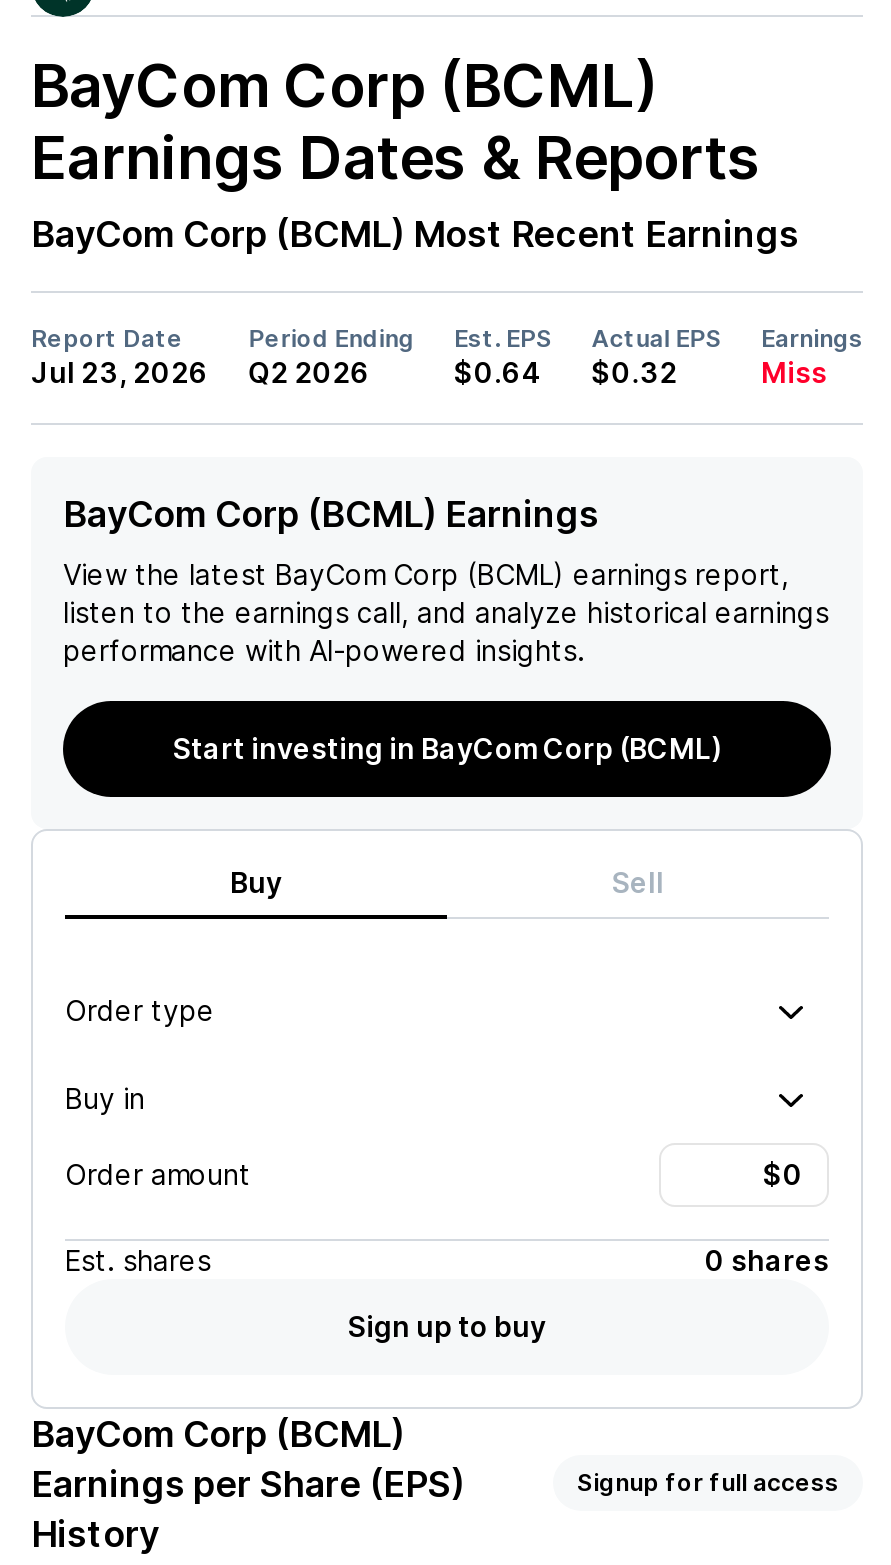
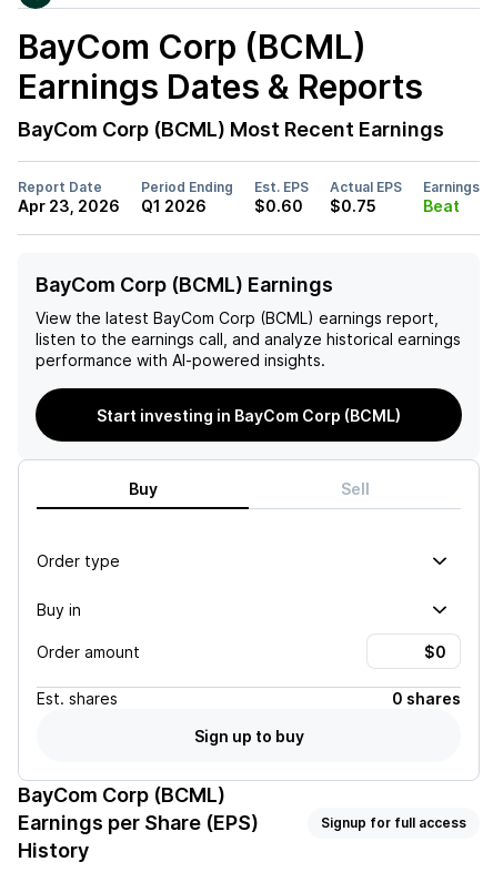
[31,354,209,388] Jul 23, 2026 -> [18,196,120,215] Apr 23, 2026
[249,354,371,388] Q2 2026 -> [141,196,207,215] Q1 2026
[454,354,542,388] $0.64 -> [254,196,303,215] $0.60
[591,354,677,388] $0.32 -> [330,196,376,215] $0.75
[761,354,827,388] Miss -> [423,196,460,215] Beat

